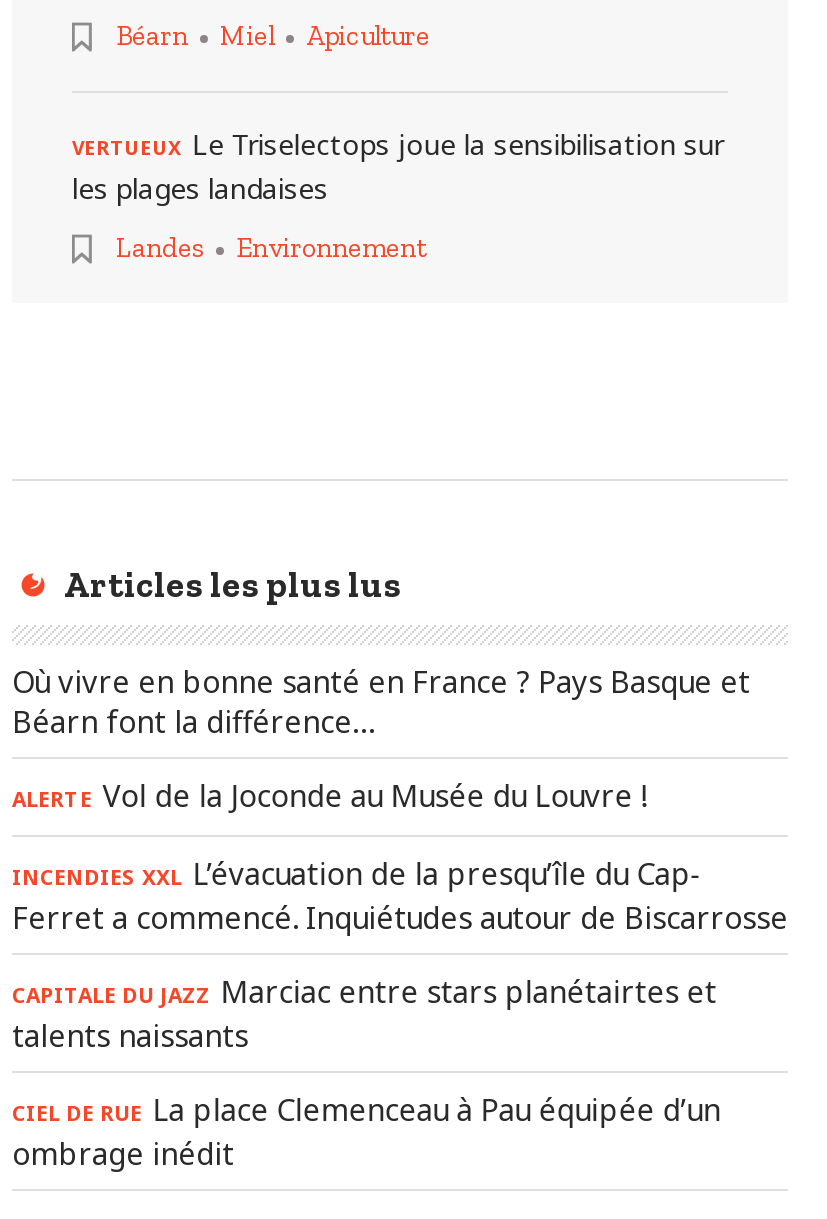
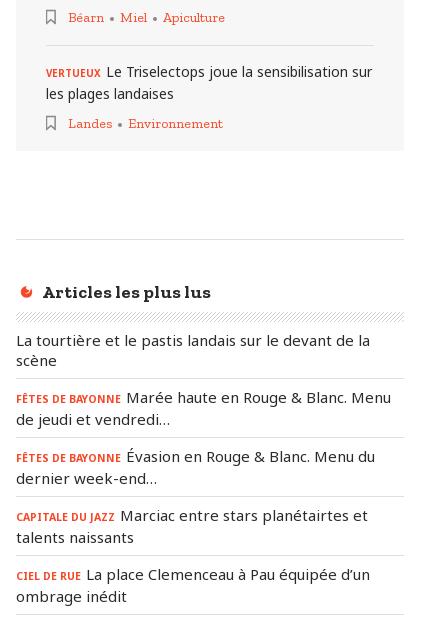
[12,662,750,742] Où vivre en bonne santé en France ? Pays Basque et | Béarn font la différence… -> [16,330,370,370] La tourtière et le pastis landais sur le devant de la | scène
[12,776,646,816] ALERTE Vol de la Joconde au Musée du Louvre ! -> [16,387,391,429] FÊTES DE BAYONNE Marée haute en Rouge & Blanc. Menu | de jeudi et vendredi…
[12,854,788,938] INCENDIES XXL L’évacuation de la presqu’île du Cap- | Ferret a commencé. Inquiétudes autour de Biscarrosse -> [16,446,375,488] FÊTES DE BAYONNE Évasion en Rouge & Blanc. Menu du | dernier week-end…

